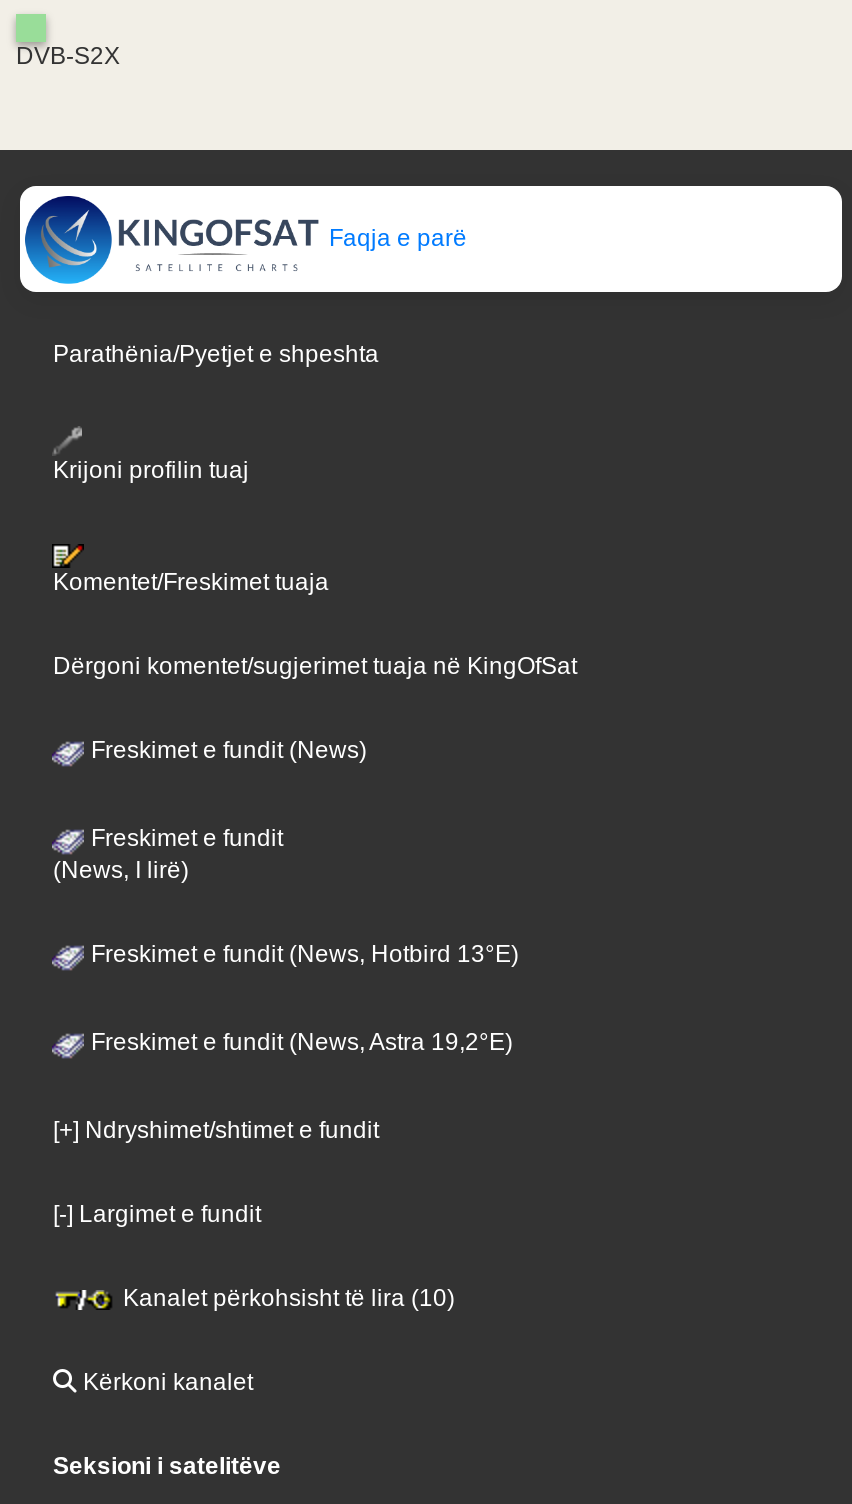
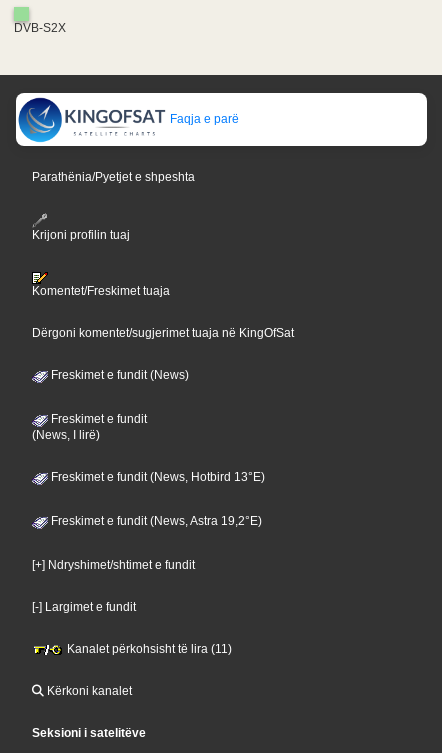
[117,1283,455,1311] Kanalet përkohsisht të lira (10) -> [64,642,232,656] Kanalet përkohsisht të lira (11)

